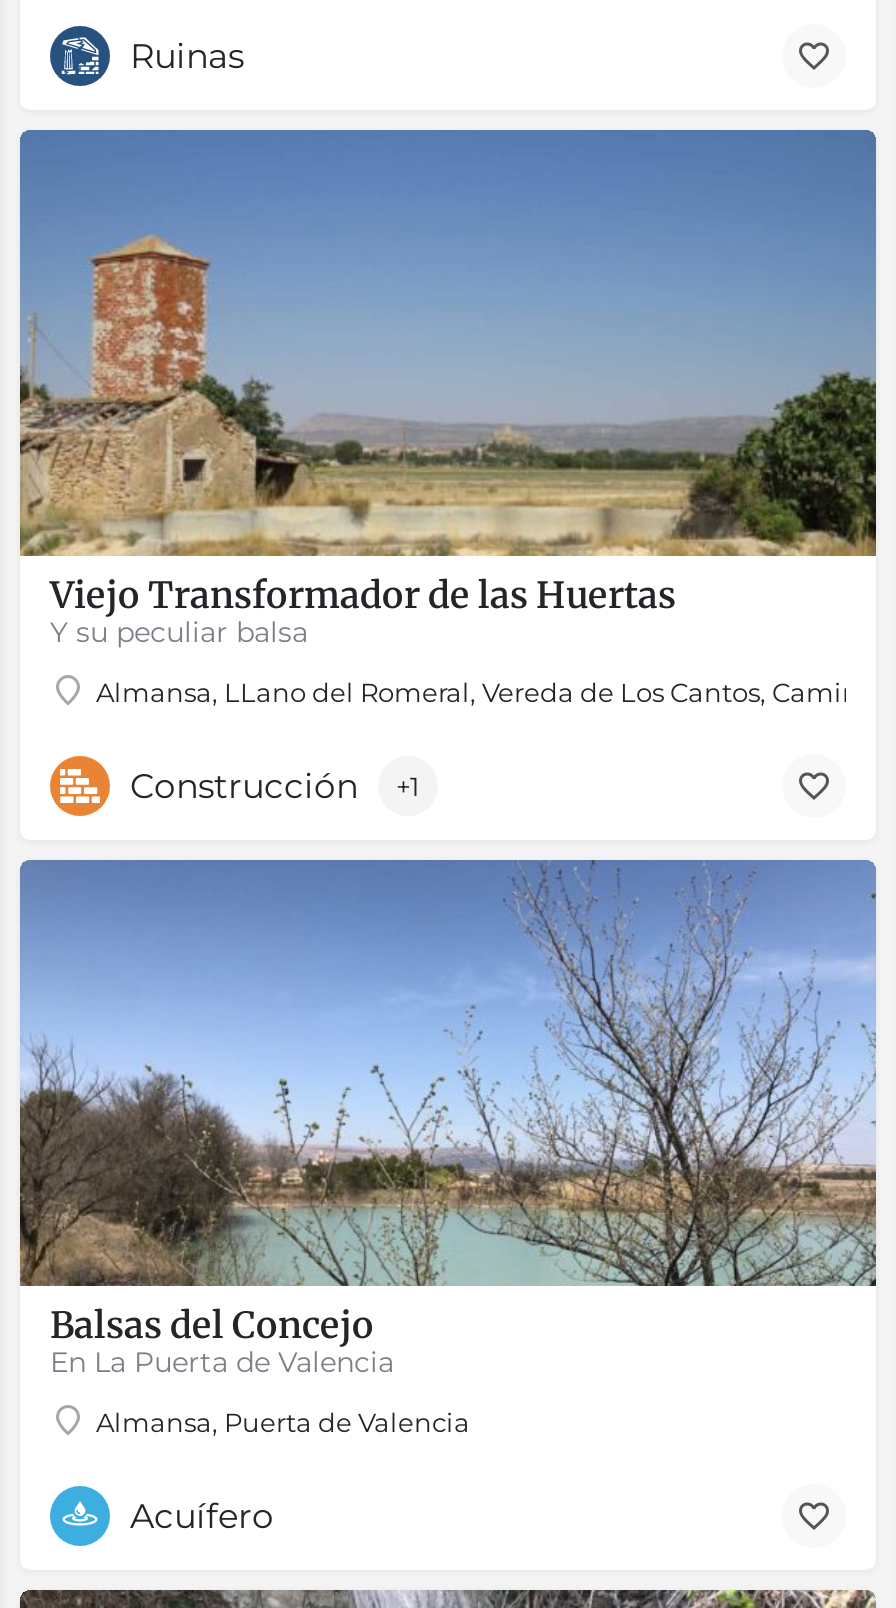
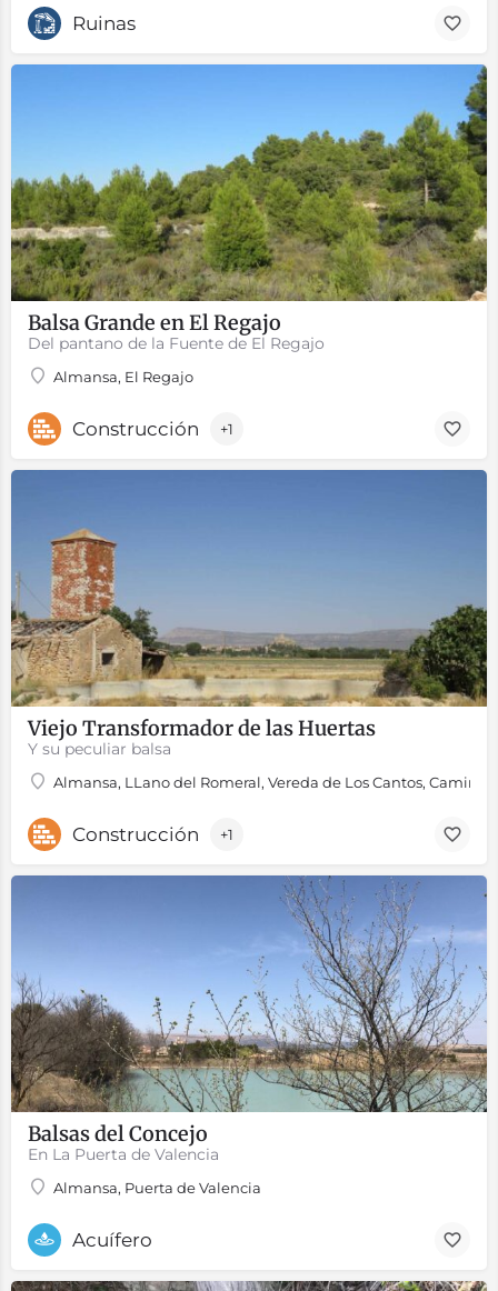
none -> [10,64,488,439] [image] | Balsa Grande en El Regajo | Del pantano de la Fuente de El Regajo | Almansa, El Regajo | Construcción | +1

